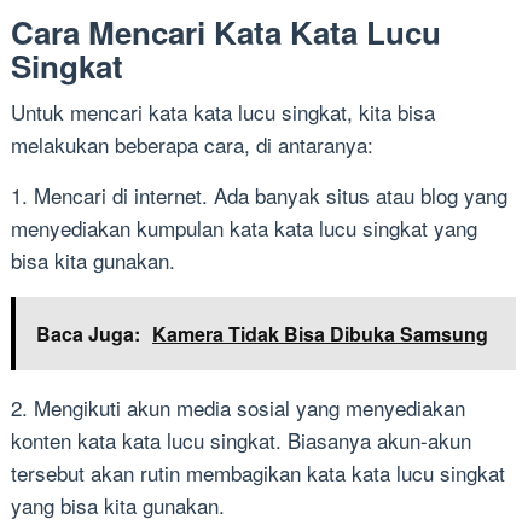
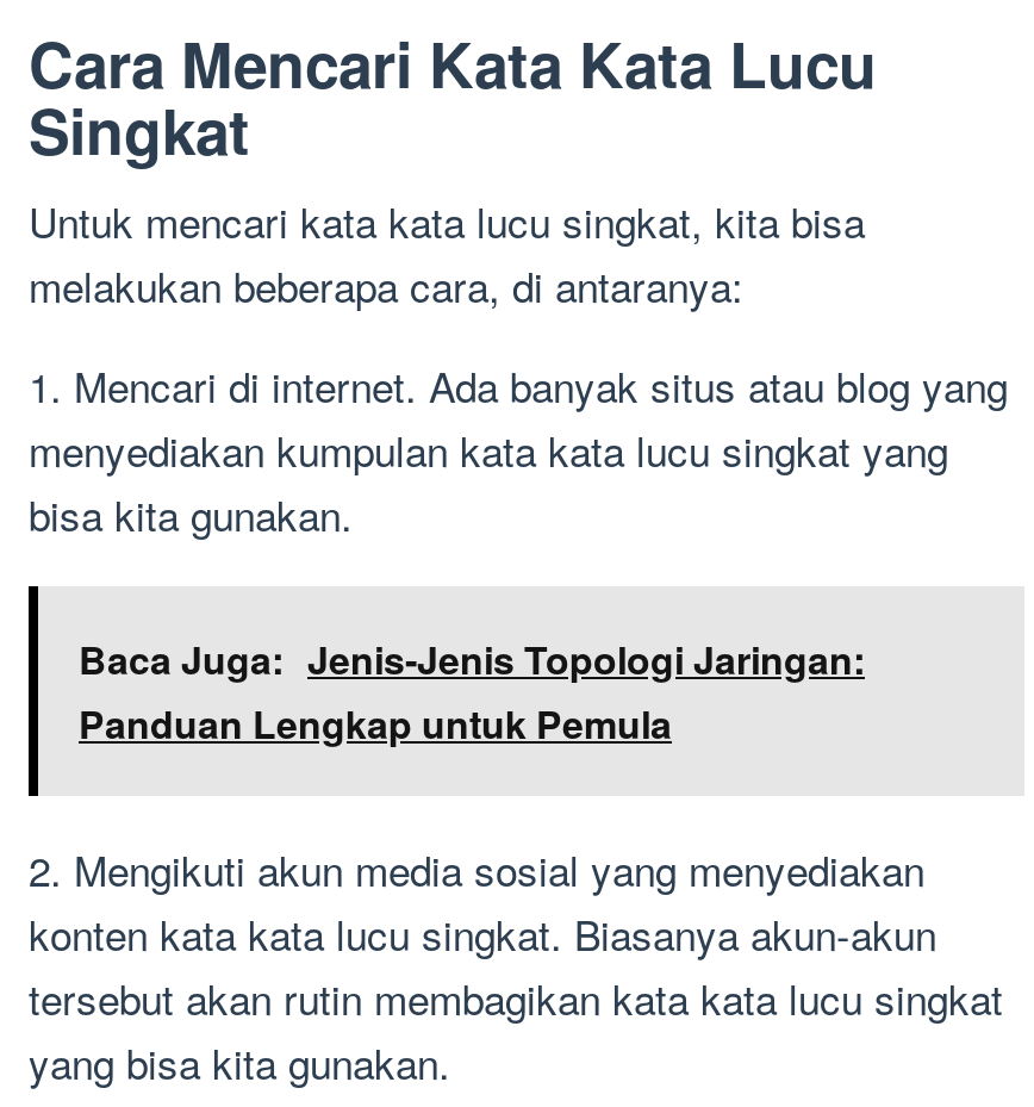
[36,319,488,347] Baca Juga: Kamera Tidak Bisa Dibuka Samsung -> [79,631,865,750] Baca Juga: Jenis-Jenis Topologi Jaringan: | Panduan Lengkap untuk Pemula

